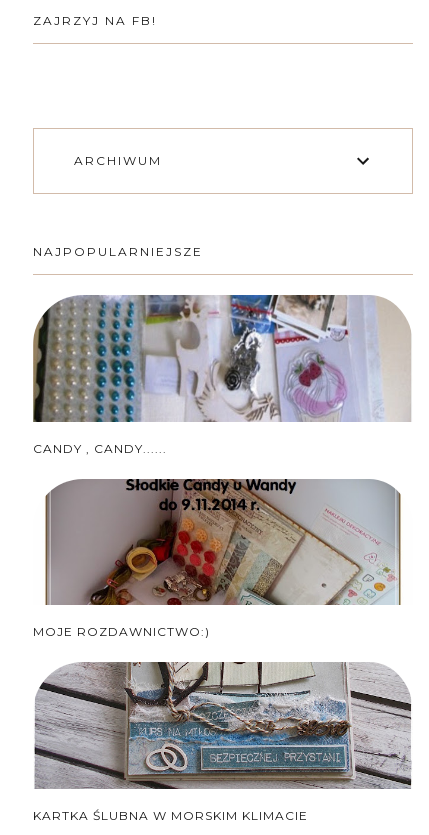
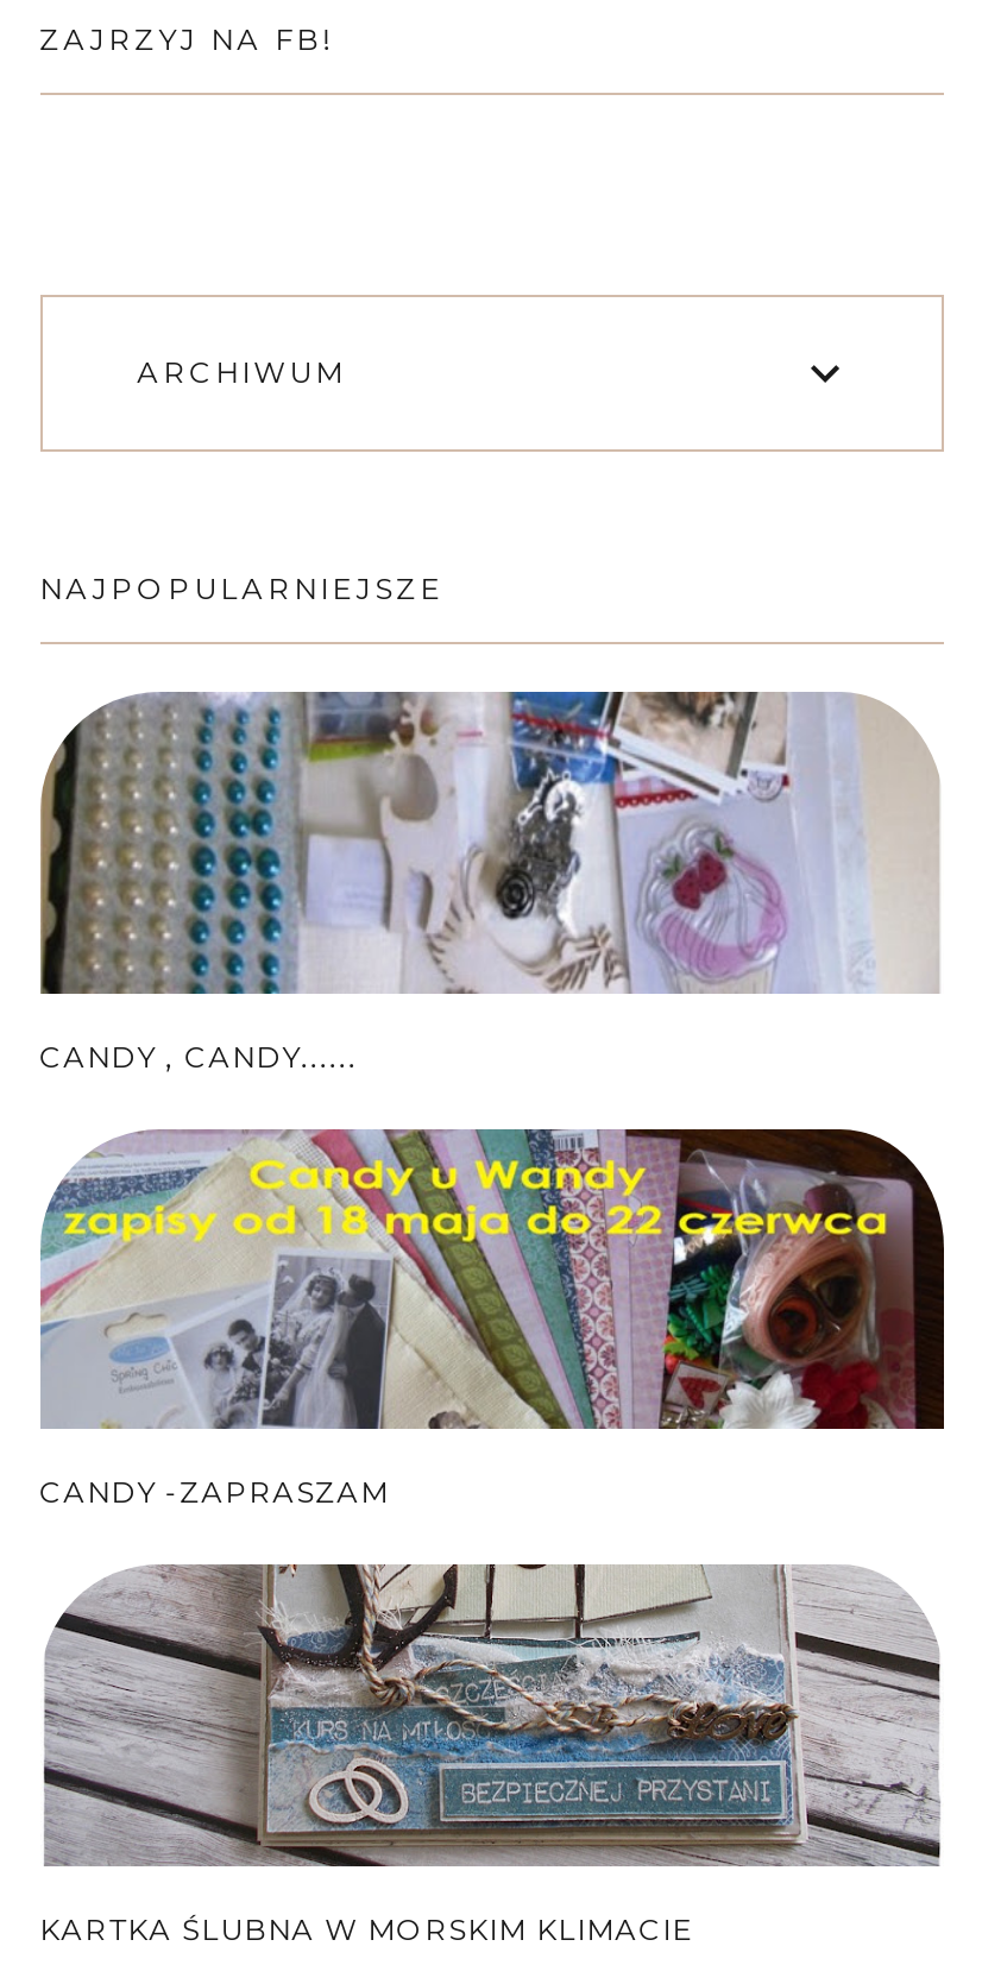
[33,478,413,639] [image] | MOJE ROZDAWNICTWO:) -> [38,1127,946,1511] [image] | CANDY -ZAPRASZAM

